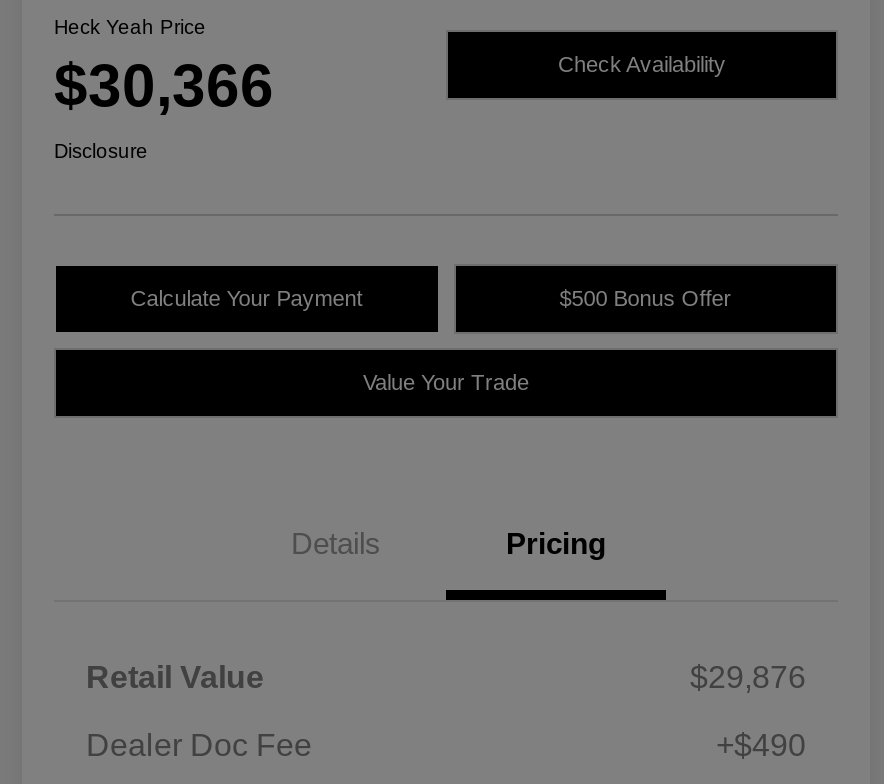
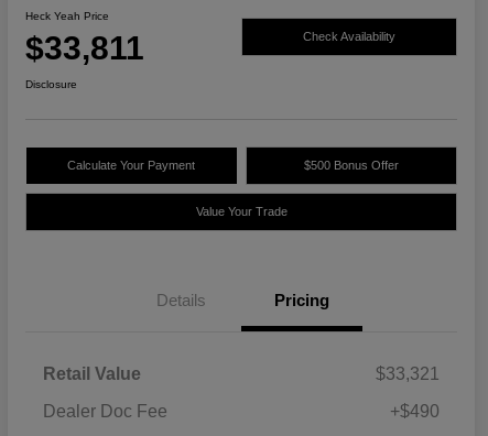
[54,52,274,118] $30,366 -> [25,30,144,66] $33,811
[690,660,806,694] $29,876 -> [376,364,440,383] $33,321

